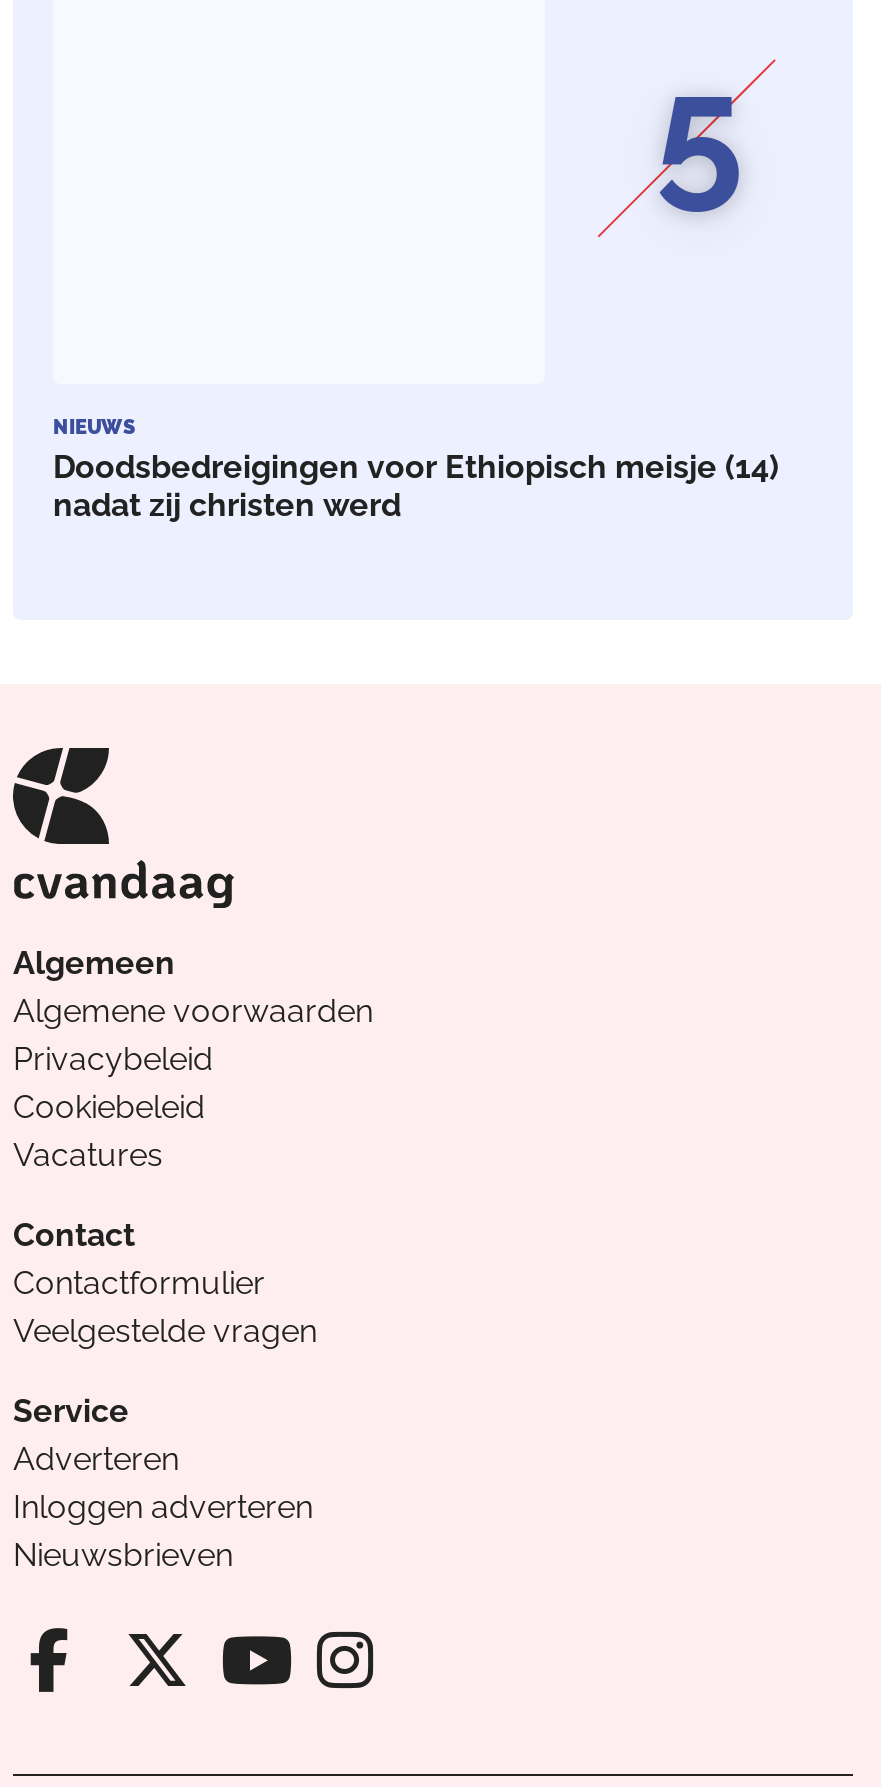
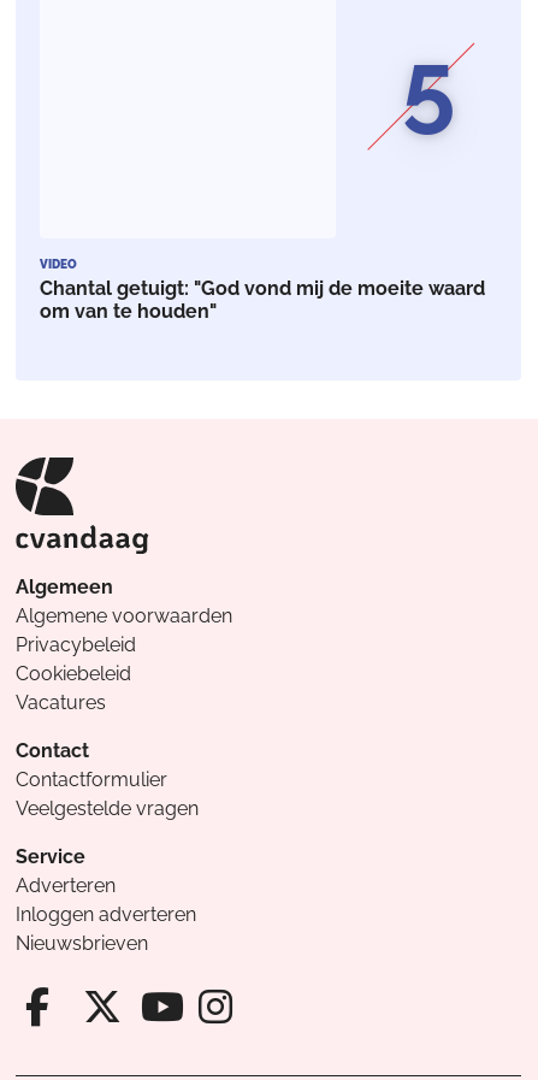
[53,415,779,523] NIEUWS | Doodsbedreigingen voor Ethiopisch meisje (14) | nadat zij christen werd -> [40,257,485,322] VIDEO | Chantal getuigt: "God vond mij de moeite waard | om van te houden"

